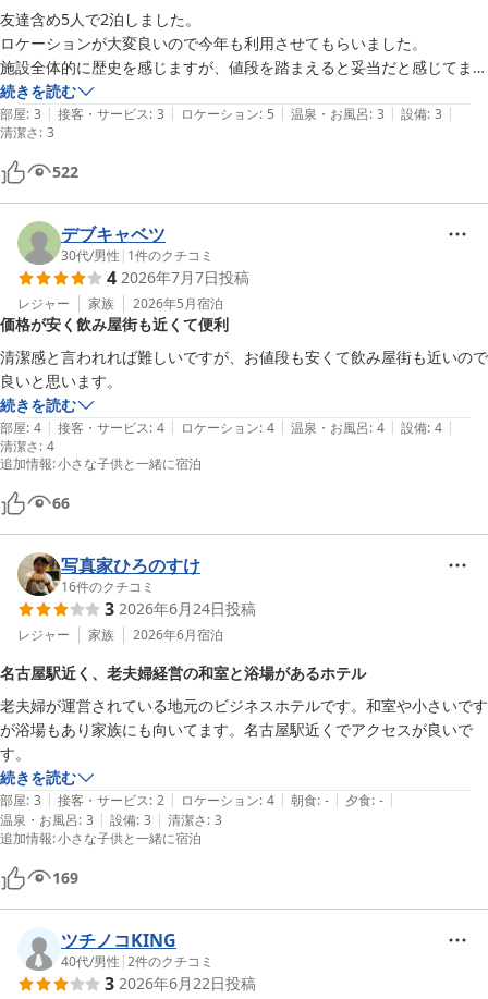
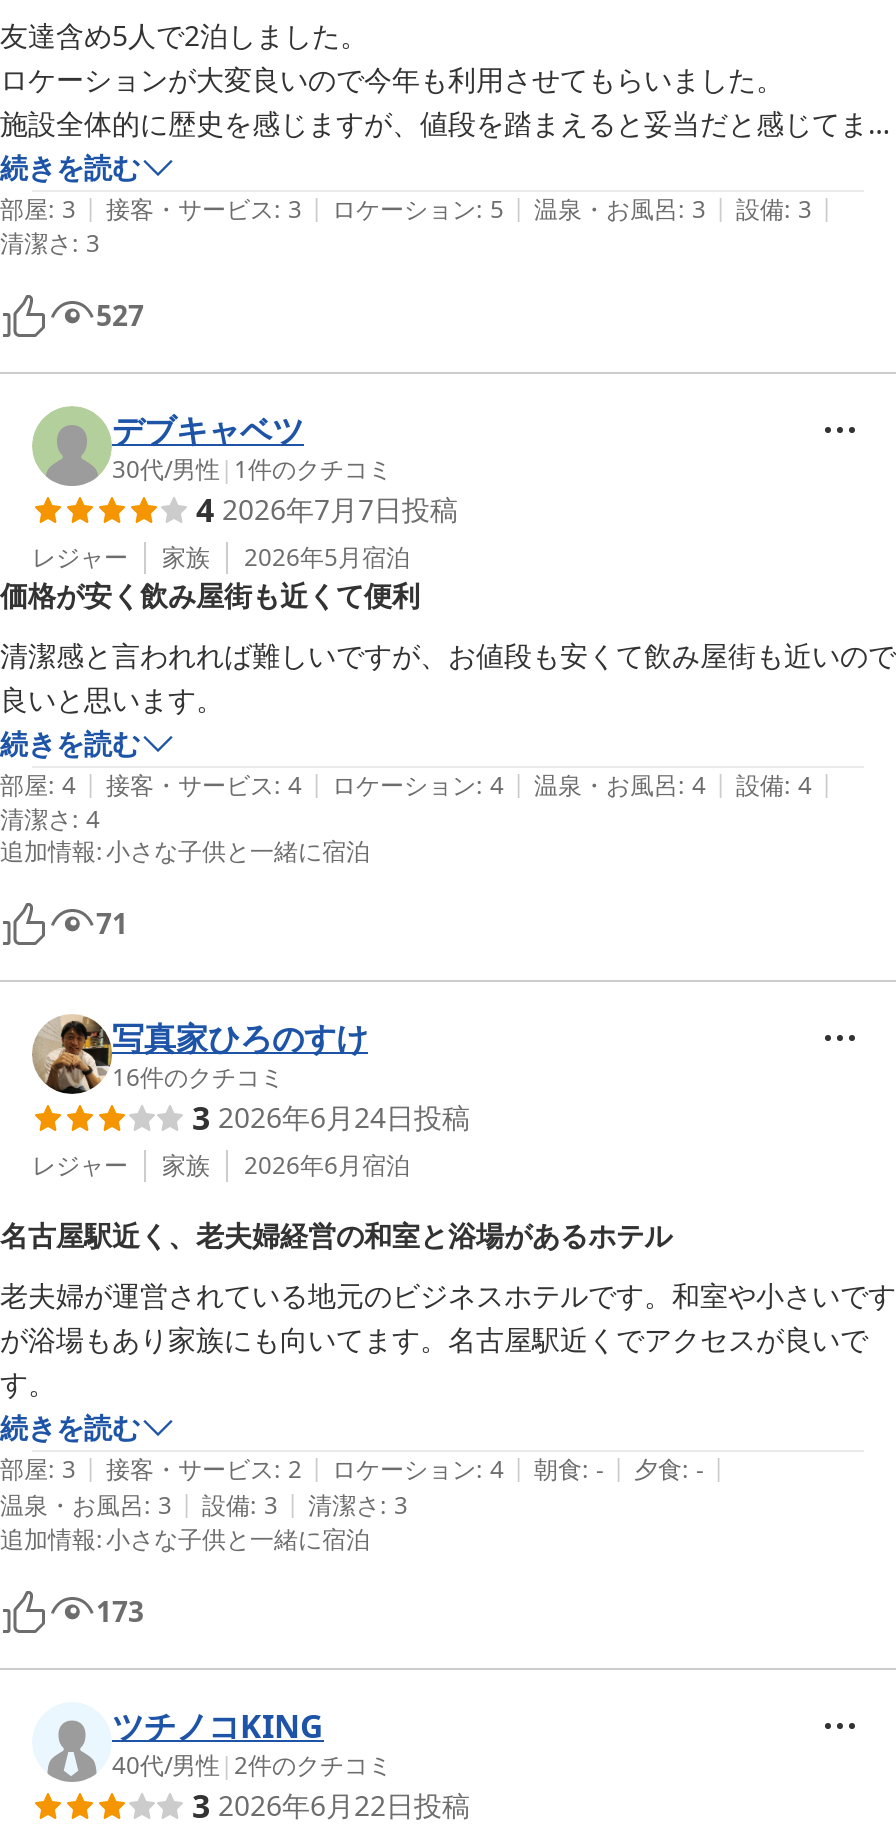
[52,161,78,182] 522 -> [96,296,144,334] 527
[52,492,70,513] 66 -> [96,904,128,942] 71
[52,867,78,888] 169 -> [96,1592,144,1630] 173

